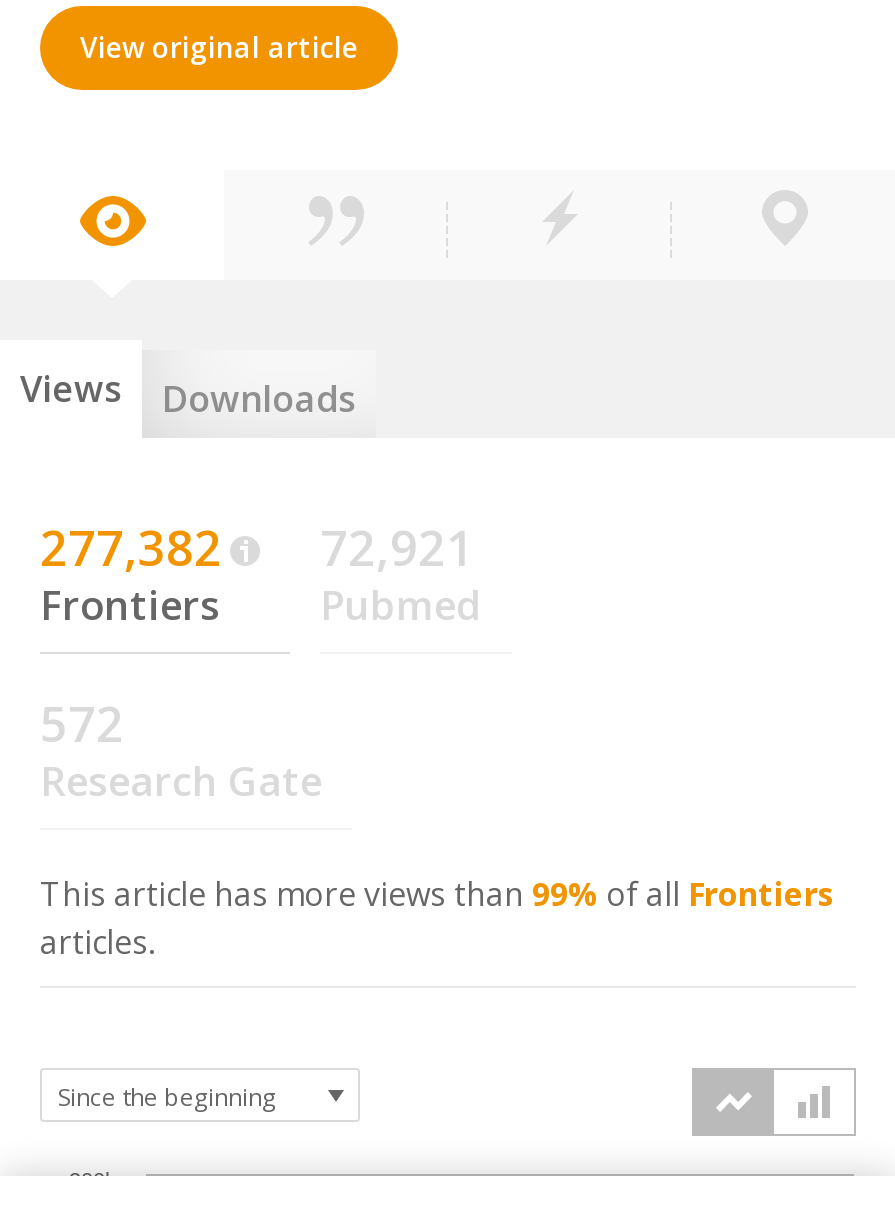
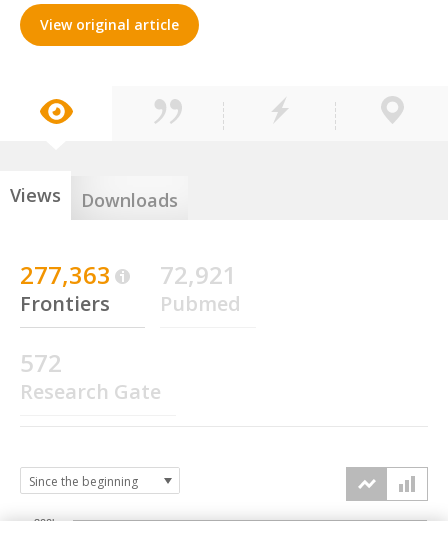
[40,514,222,580] 277,382 -> [20,258,111,291] 277,363
[40,872,834,964] This article has more views than 99% of all Frontiers | articles. -> none

